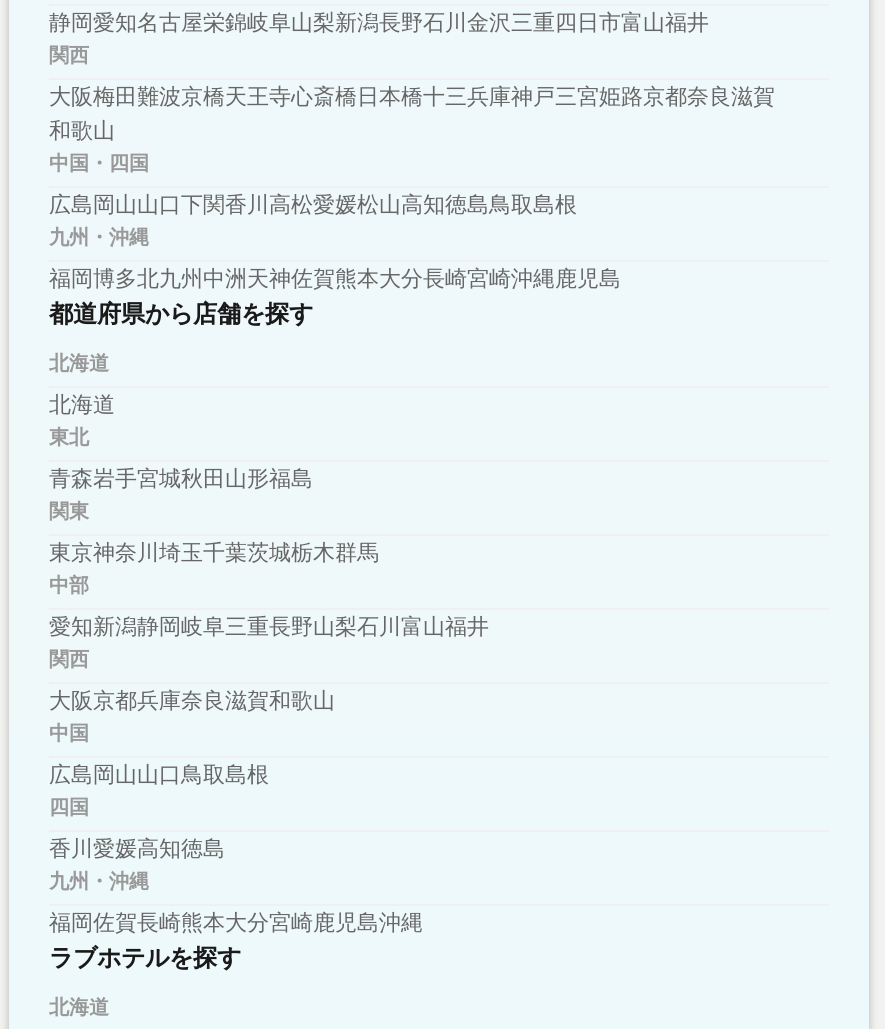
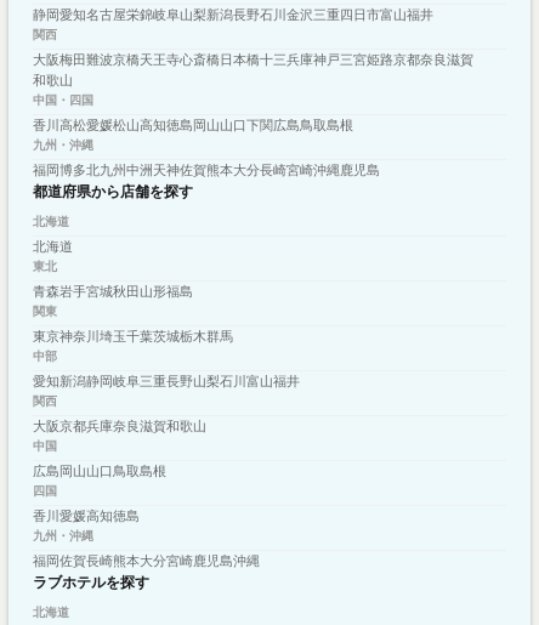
[49,191,577,219] 広島岡山山口下関香川高松愛媛松山高知徳島鳥取島根 -> [33,117,353,133] 香川高松愛媛松山高知徳島岡山山口下関広島鳥取島根

